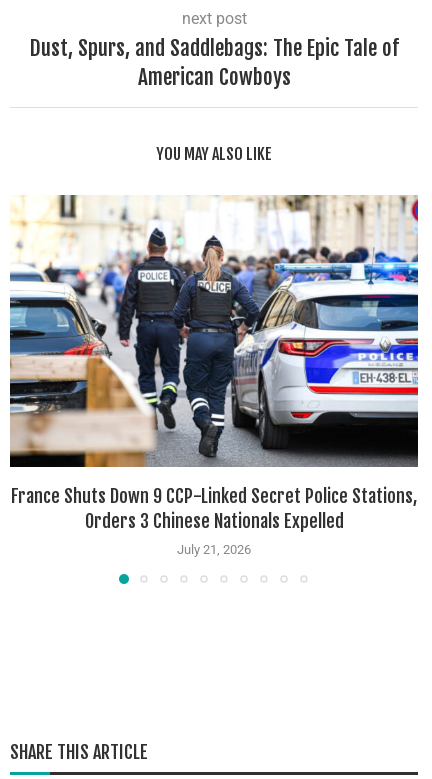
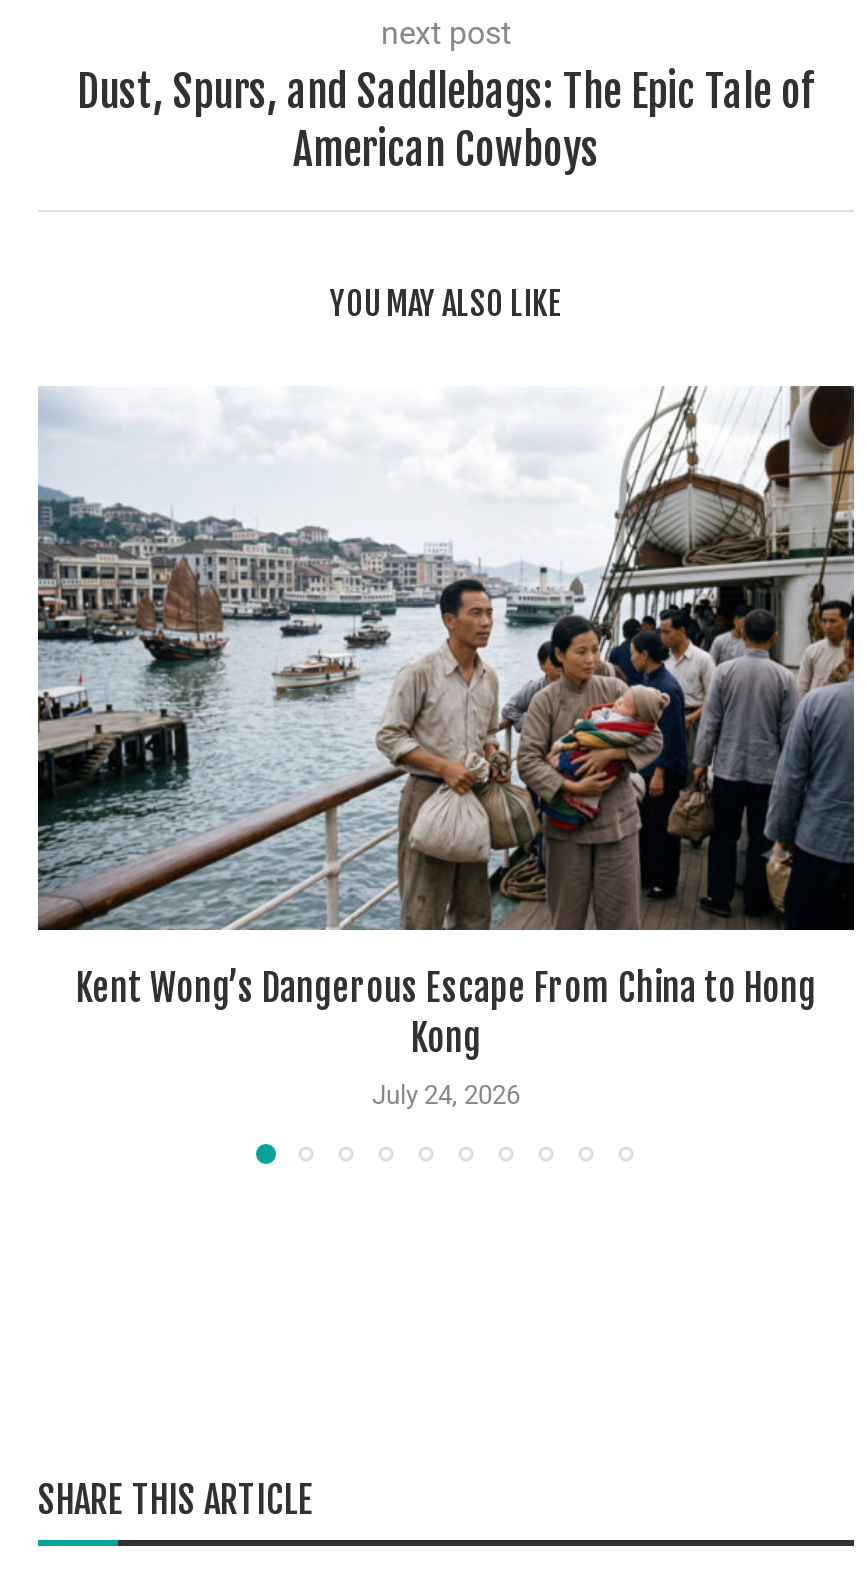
[9,194,419,532] [image] | France Shuts Down 9 CCP-Linked Secret Police Stations, | Orders 3 Chinese Nationals Expelled -> [36,384,856,1060] [image] | Kent Wong’s Dangerous Escape From China to Hong | Kong
[177,542,251,557] July 21, 2026 -> [372,1080,520,1110] July 24, 2026

